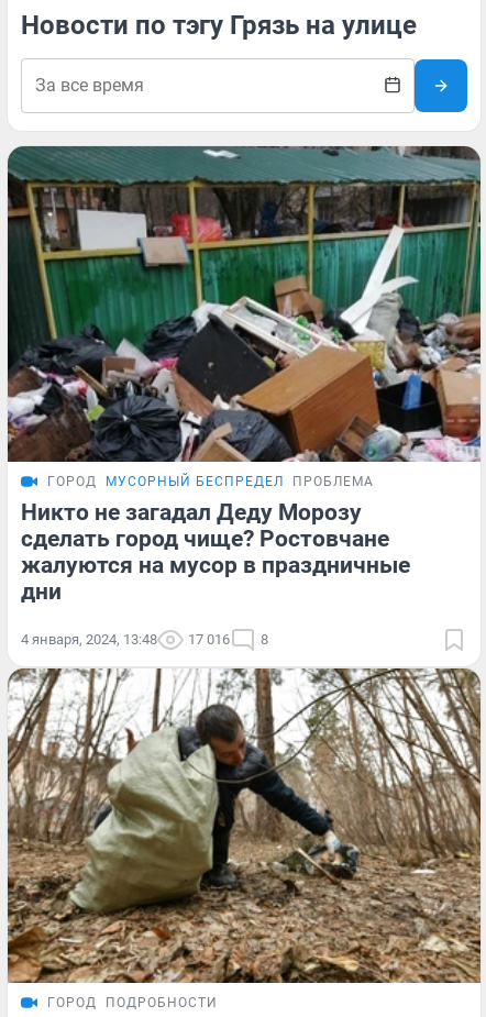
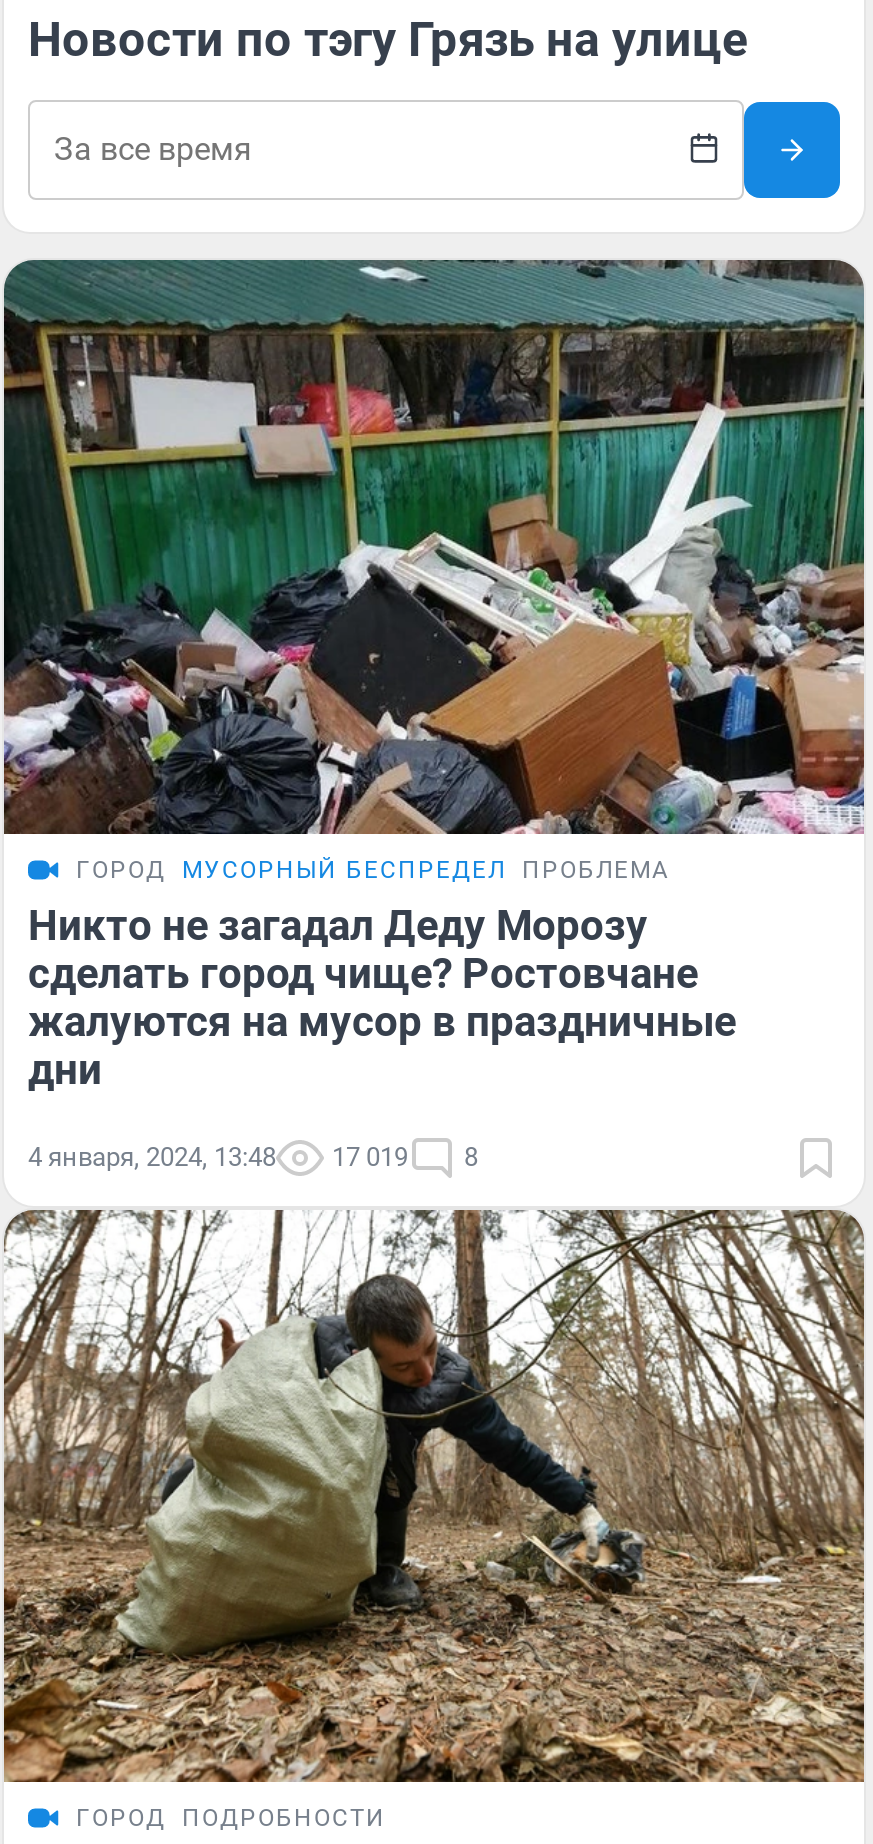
[21,631,268,647] 4 января, 2024, 13:48 17 016 8 -> [28,1141,478,1171] 4 января, 2024, 13:48 17 019 8

